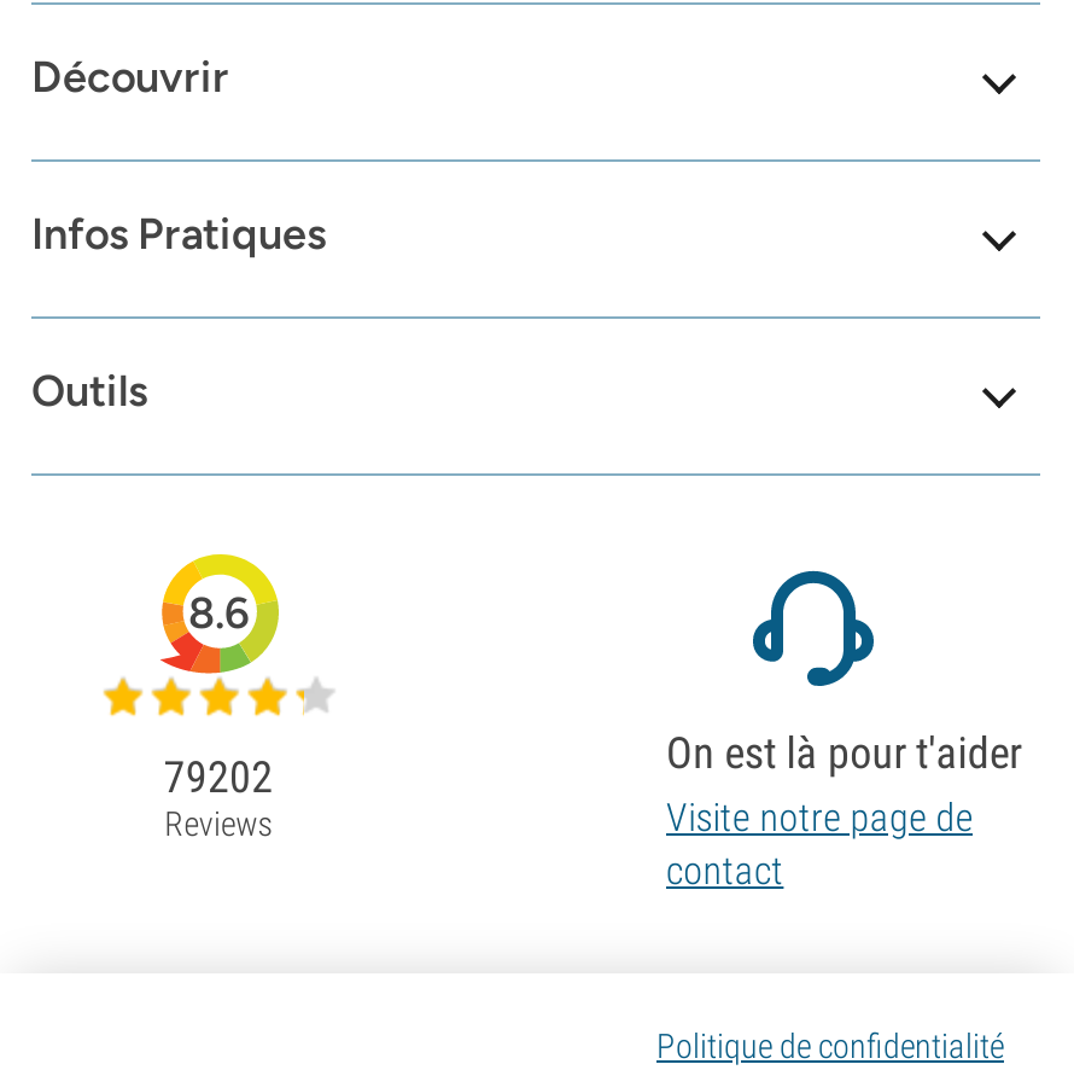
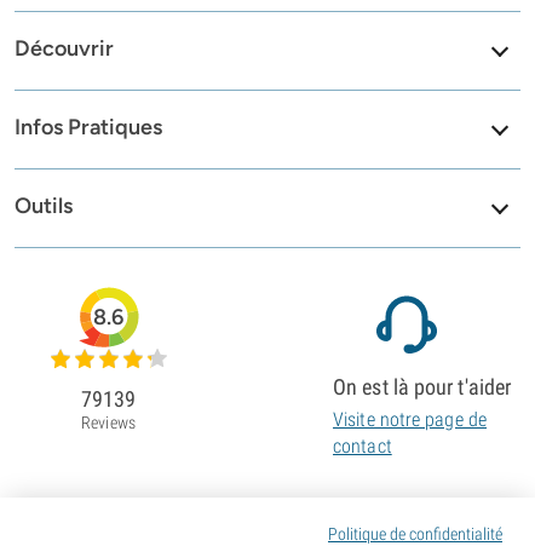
[164,751,273,802] 79202 -> [81,386,136,412] 79139

